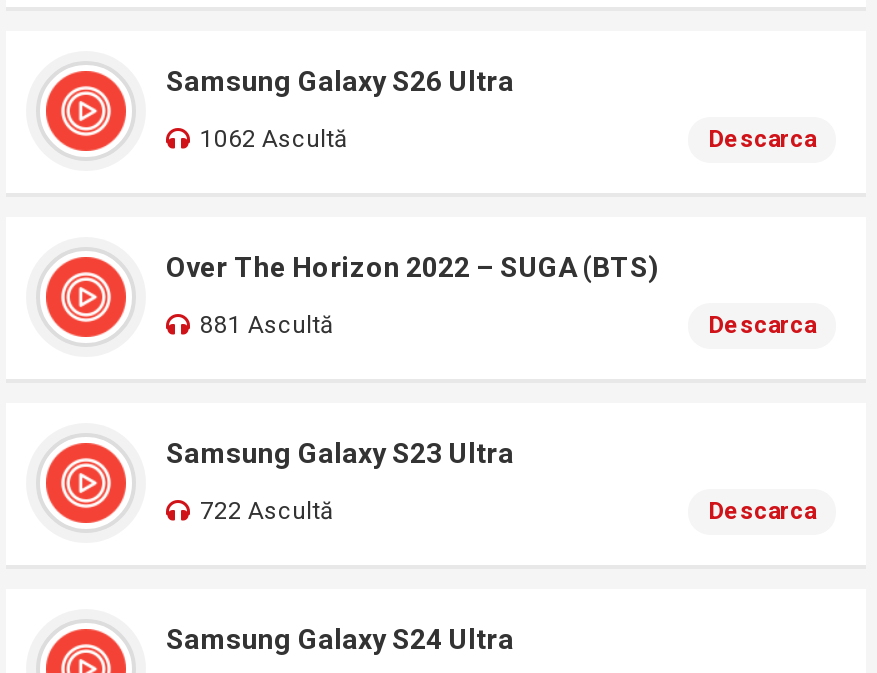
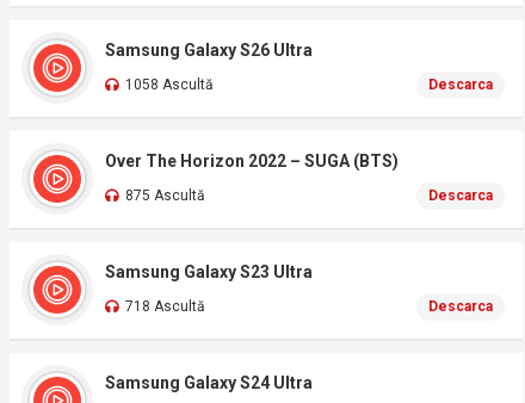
[200,125,348,153] 1062 Ascultă -> [125,76,214,93] 1058 Ascultă
[200,311,334,339] 881 Ascultă -> [125,187,205,204] 875 Ascultă
[200,497,334,525] 722 Ascultă -> [125,298,205,315] 718 Ascultă

